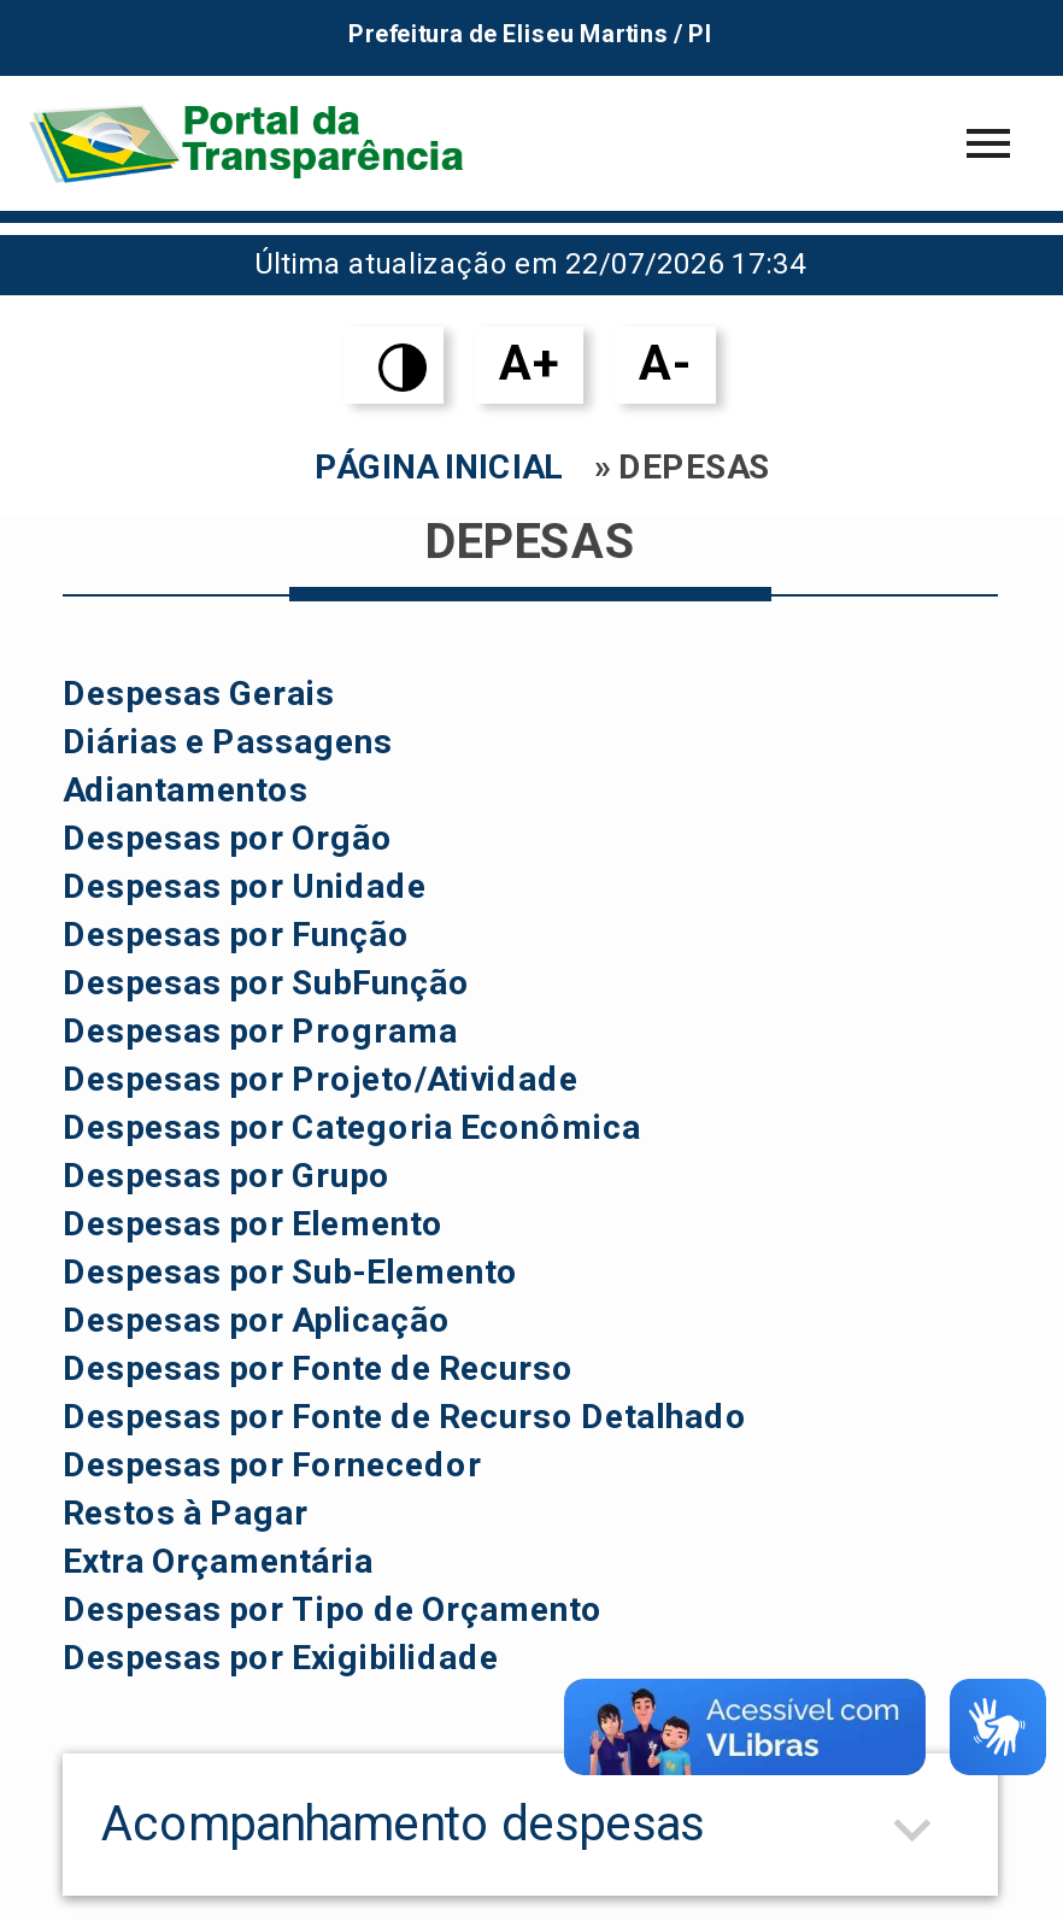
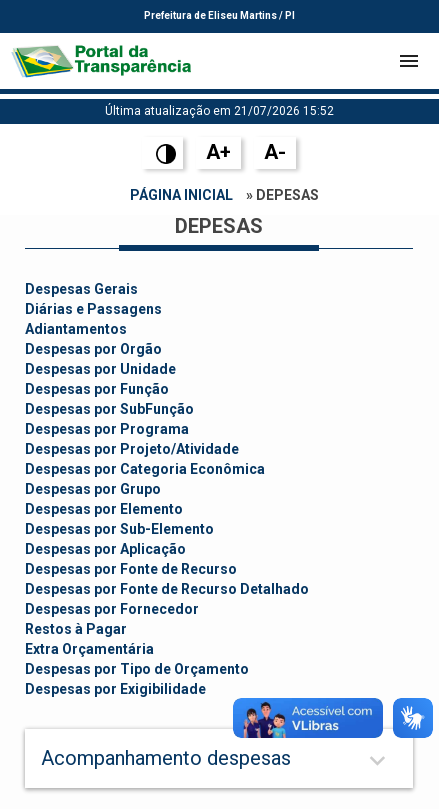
[254,247,806,281] Última atualização em 22/07/2026 17:34 -> [104,104,333,118] Última atualização em 21/07/2026 15:52

